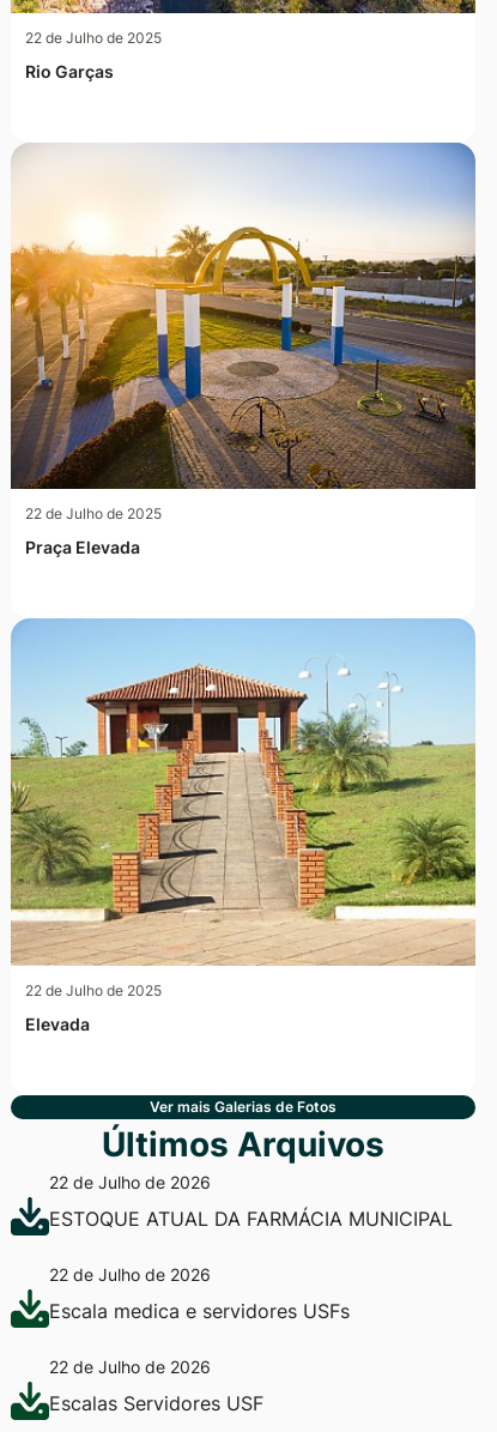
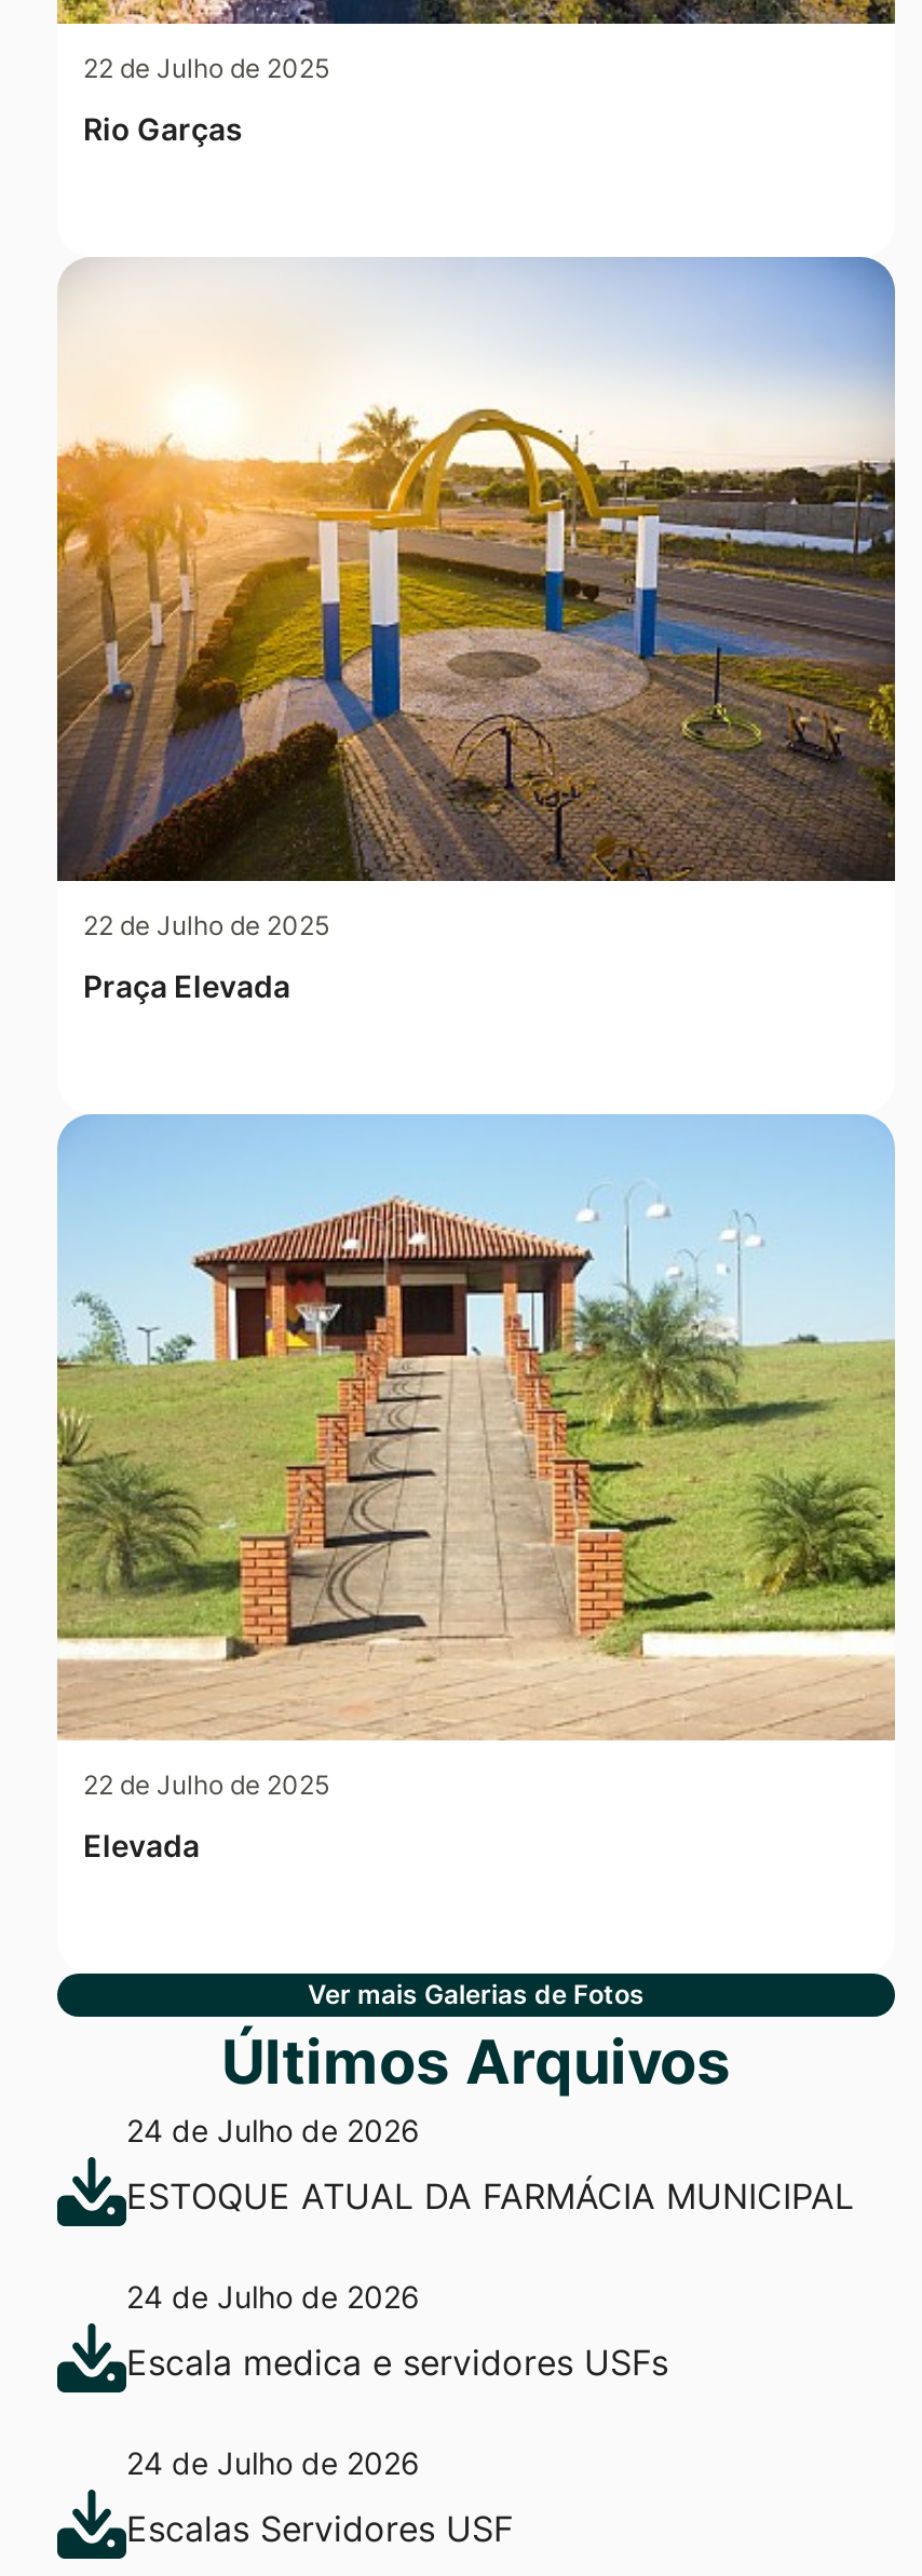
[49,1172,211,1192] 22 de Julho de 2026 -> [126,2111,420,2148] 24 de Julho de 2026
[49,1264,211,1284] 22 de Julho de 2026 -> [126,2277,420,2314] 24 de Julho de 2026
[49,1356,211,1377] 22 de Julho de 2026 -> [126,2444,420,2480] 24 de Julho de 2026

